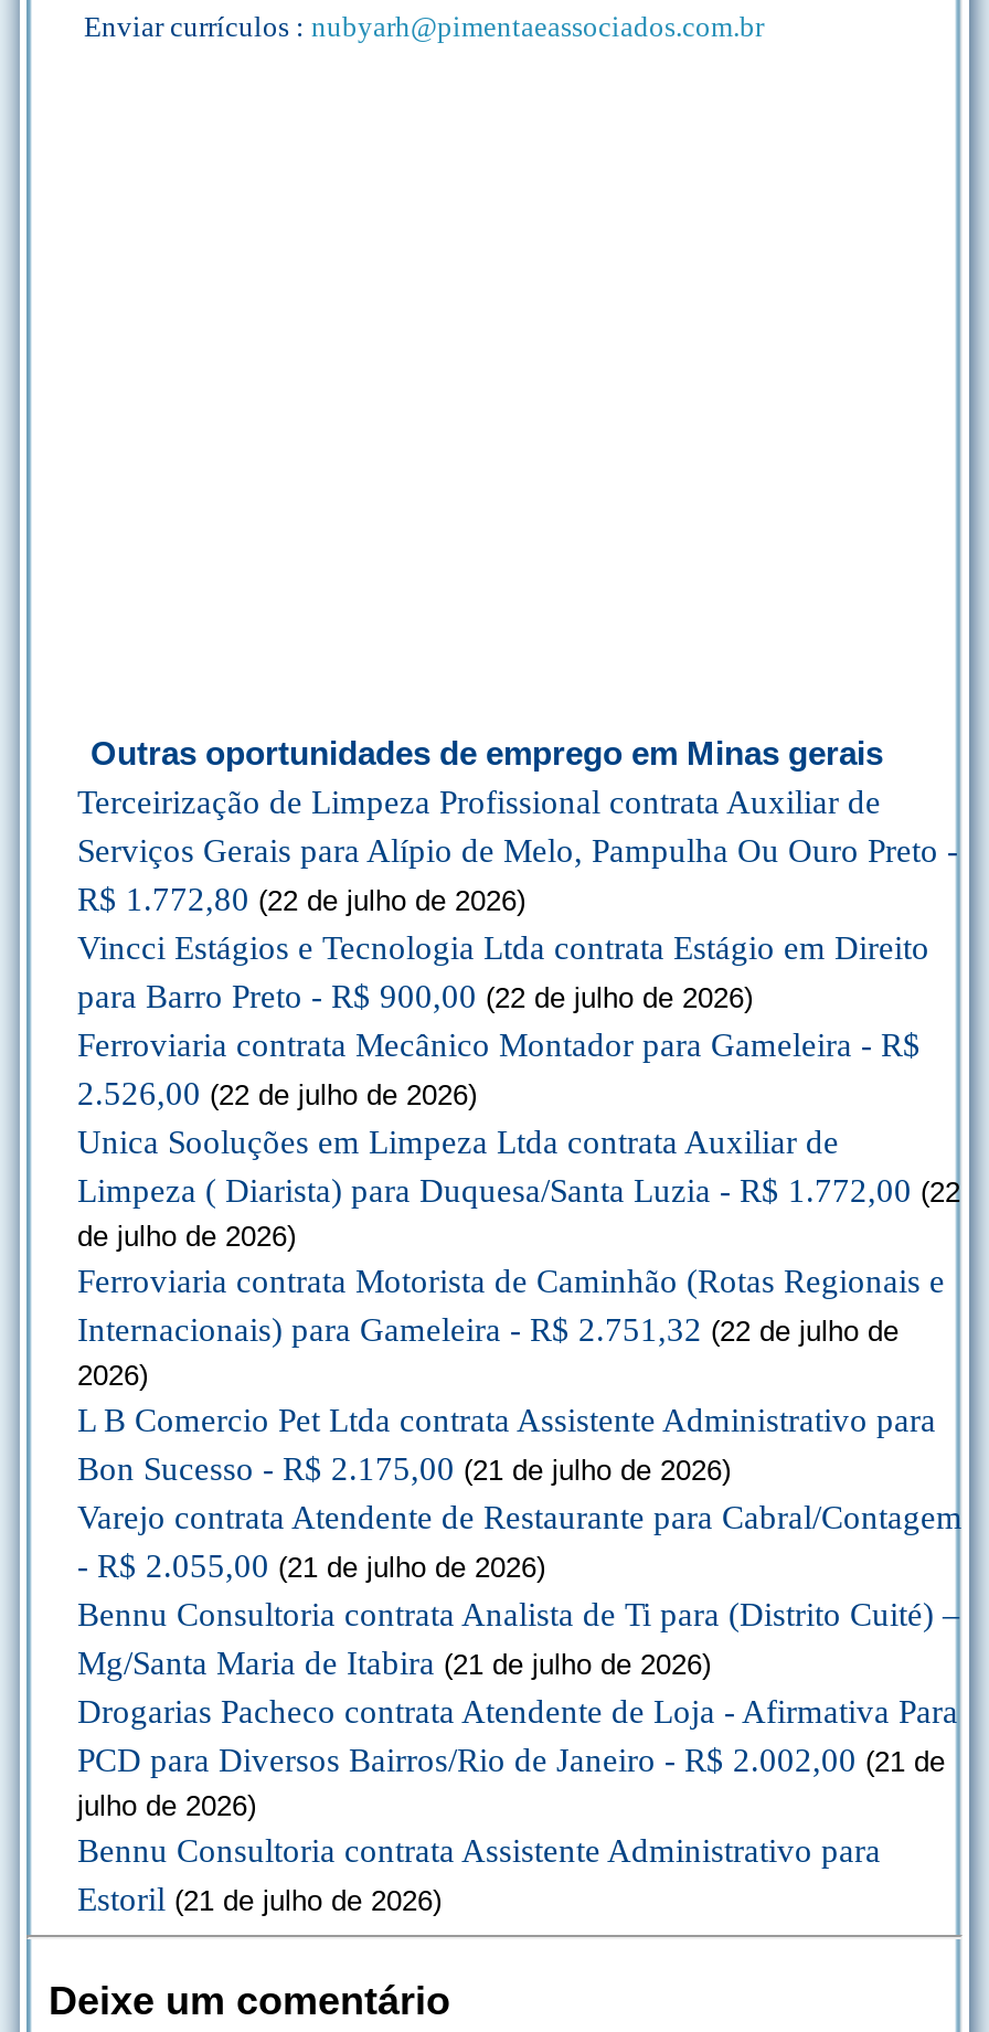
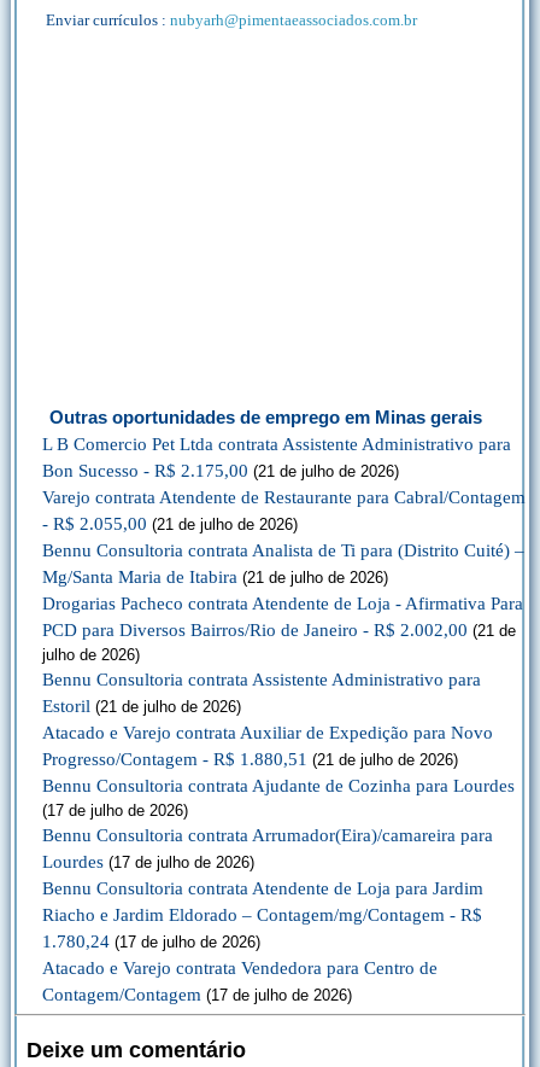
[77,785,960,1392] Terceirização de Limpeza Profissional contrata Auxiliar de | Serviços Gerais para Alípio de Melo, Pampulha Ou Ouro Preto - | R$ 1.772,80 (22 de julho de 2026) | Vincci Estágios e Tecnologia Ltda contrata Estágio em Direito | para Barro Preto - R$ 900,00 (22 de julho de 2026) | Ferroviaria contrata Mecânico Montador para Gameleira - R$ | 2.526,00 (22 de julho de 2026) | Unica Sooluções em Limpeza Ltda contrata Auxiliar de | Limpeza ( Diarista) para Duquesa/Santa Luzia - R$ 1.772,00 (22 | de julho de 2026) | Ferroviaria contrata Motorista de Caminhão (Rotas Regionais e | Internacionais) para Gameleira - R$ 2.751,32 (22 de julho de | 2026) -> none
moved [77,1403,963,1917] -> [42,435,526,716]: L B Comercio Pet Ltda contrata Assistente Administrativo para | Bon Sucesso - R$ 2.175,00 (21 de julho de 2026) | Varejo contrata Atendente de Restaurante para Cabral/Contagem | ... | Bennu Consultoria contrata Assistente Administrativo para | Estoril (21 de julho de 2026)
none -> [42,723,515,1004] Atacado e Varejo contrata Auxiliar de Expedição para Novo | Progresso/Contagem - R$ 1.880,51 (21 de julho de 2026) | Bennu Consultoria contrata Ajudante de Cozinha para Lourdes | (17 de julho de 2026) | Bennu Consultoria contrata Arrumador(Eira)/camareira para | Lourdes (17 de julho de 2026) | Bennu Consultoria contrata Atendente de Loja para Jardim | Riacho e Jardim Eldorado – Contagem/mg/Contagem - R$ | 1.780,24 (17 de julho de 2026) | Atacado e Varejo contrata Vendedora para Centro de | Contagem/Contagem (17 de julho de 2026)

